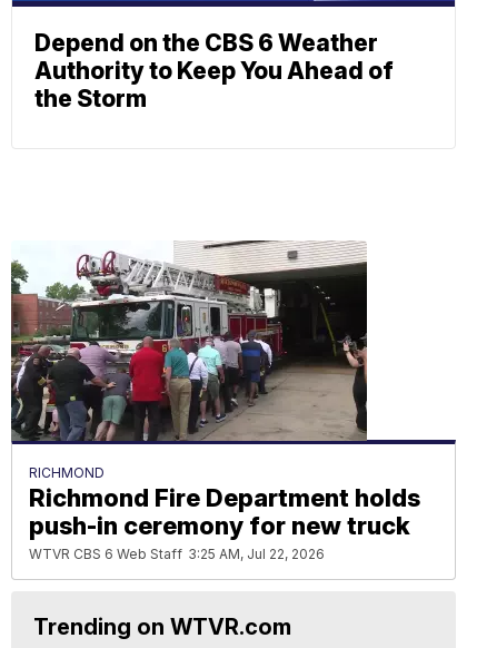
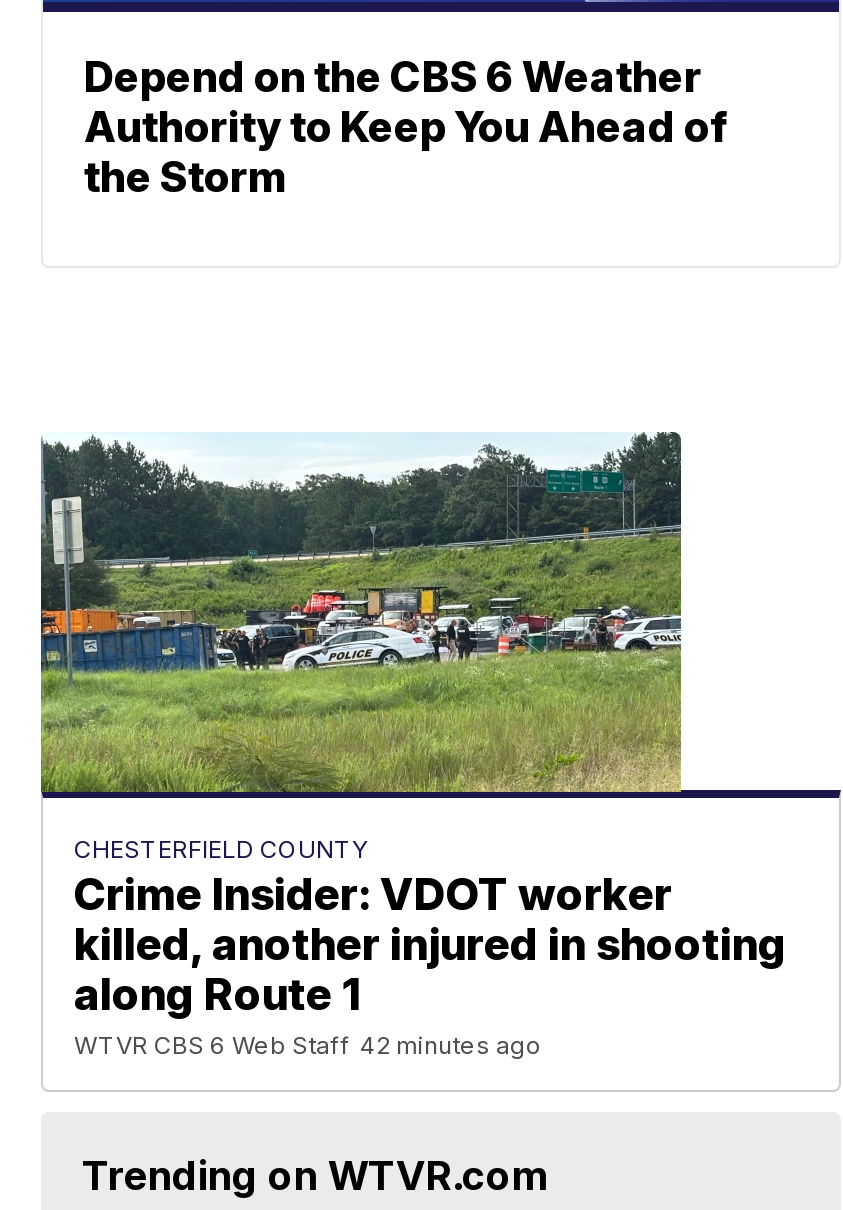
[10,239,421,563] [image] | RICHMOND | Richmond Fire Department holds | push-in ceremony for new truck | WTVR CBS 6 Web Staff 3:25 AM, Jul 22, 2026 -> [39,432,786,1061] [image] | CHESTERFIELD COUNTY | Crime Insider: VDOT worker | killed, another injured in shooting | along Route 1 | WTVR CBS 6 Web Staff 42 minutes ago

